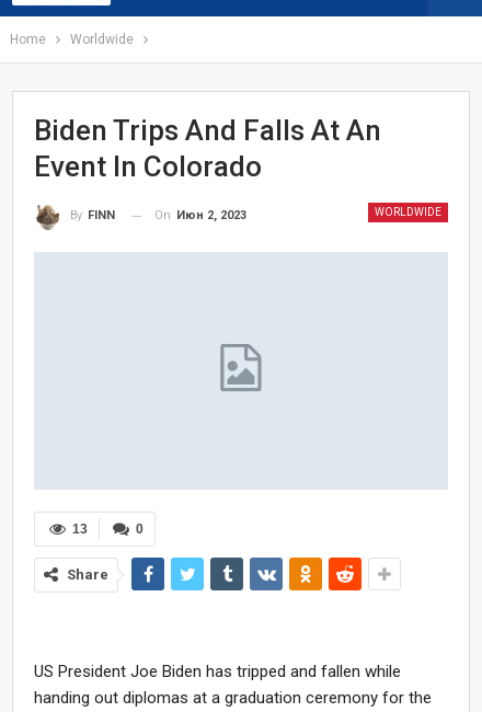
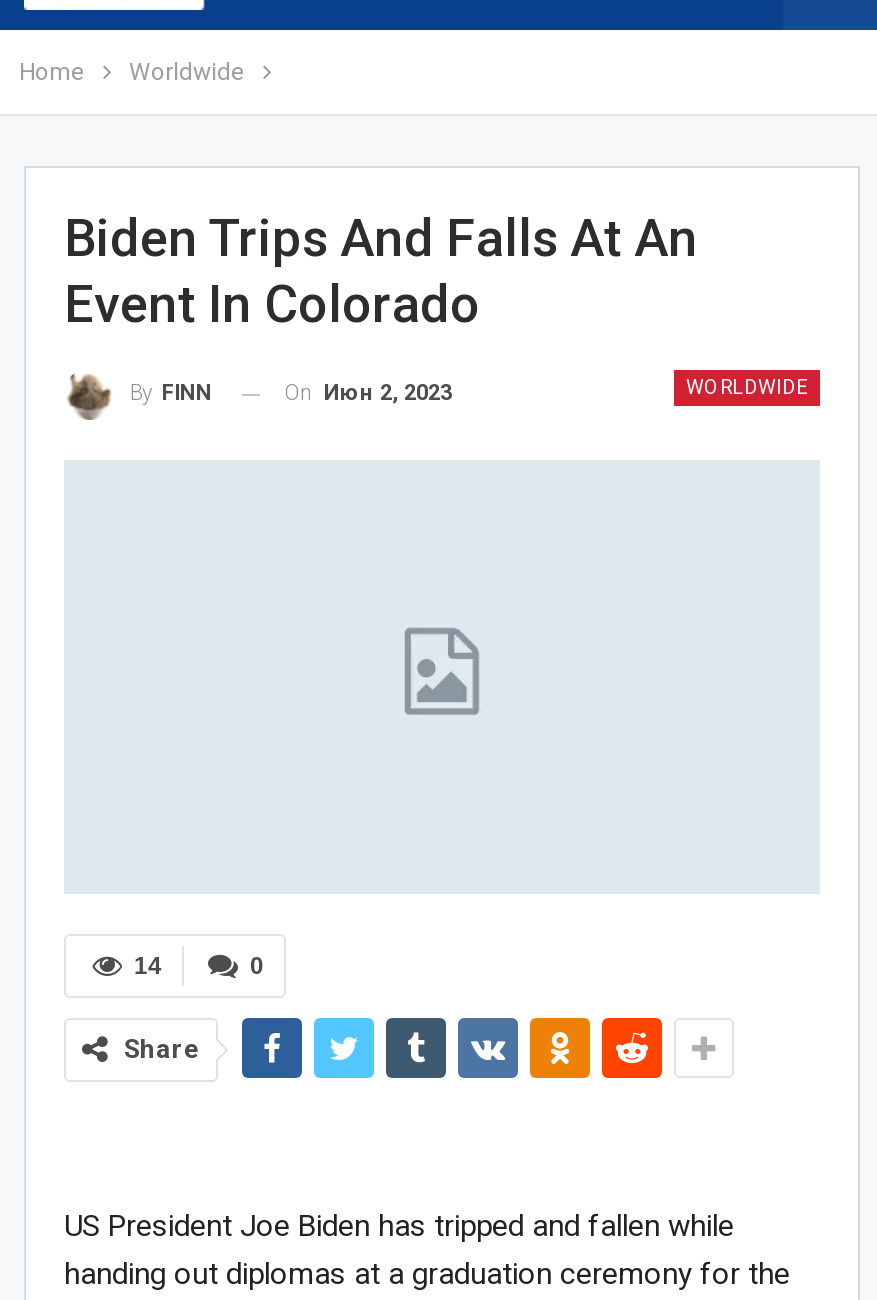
[72,521,88,537] 13 -> [134,952,162,980] 14

